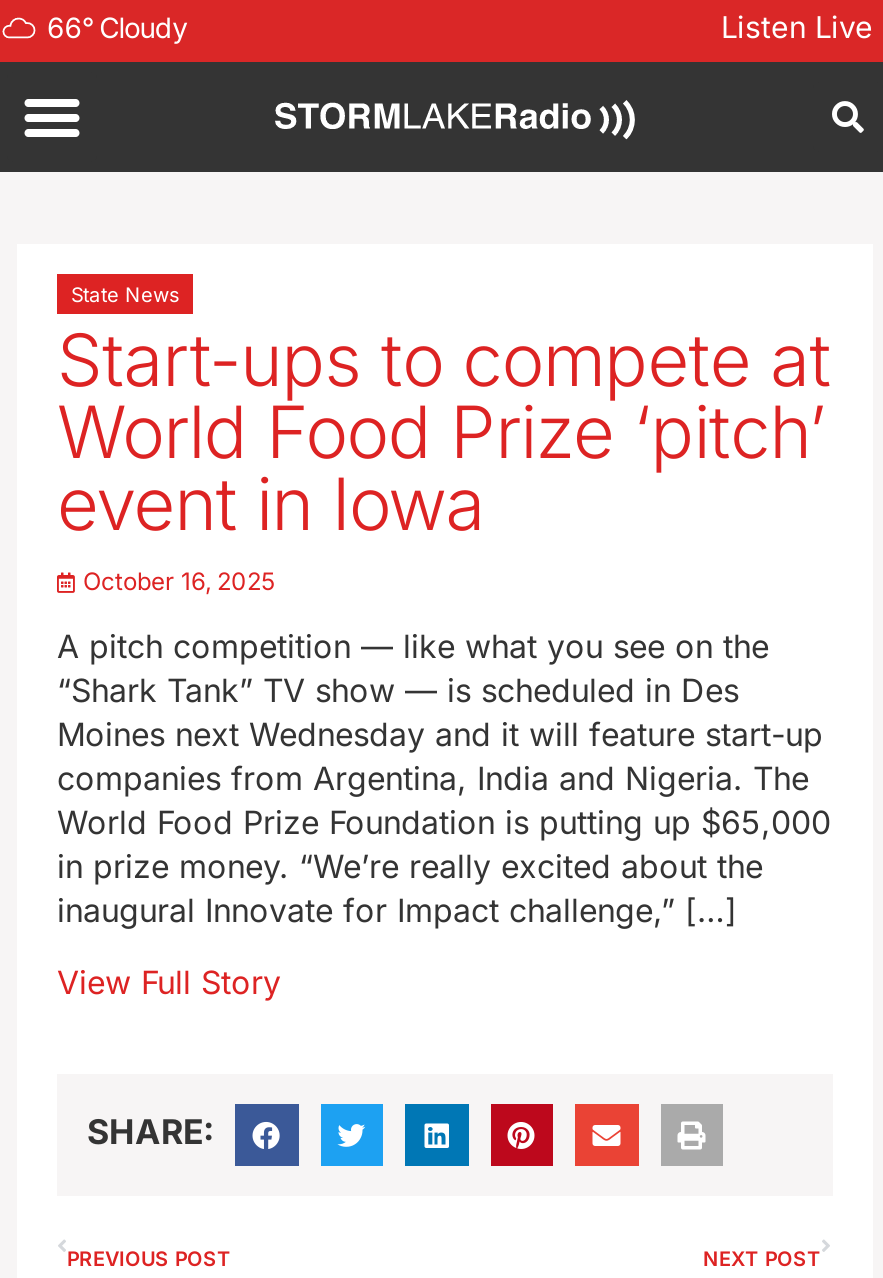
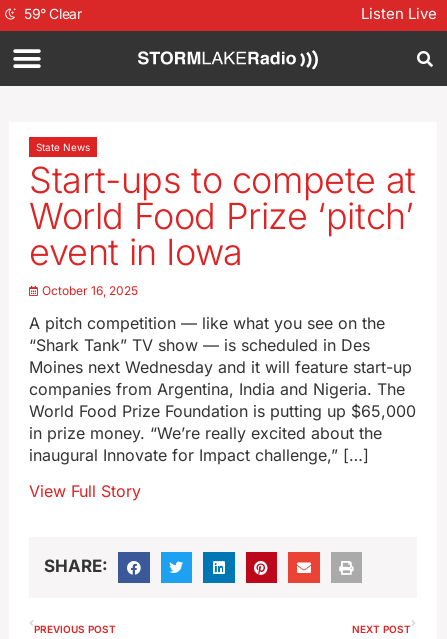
[47,9,188,43] 66° Cloudy -> [24,4,82,21] 59° Clear

